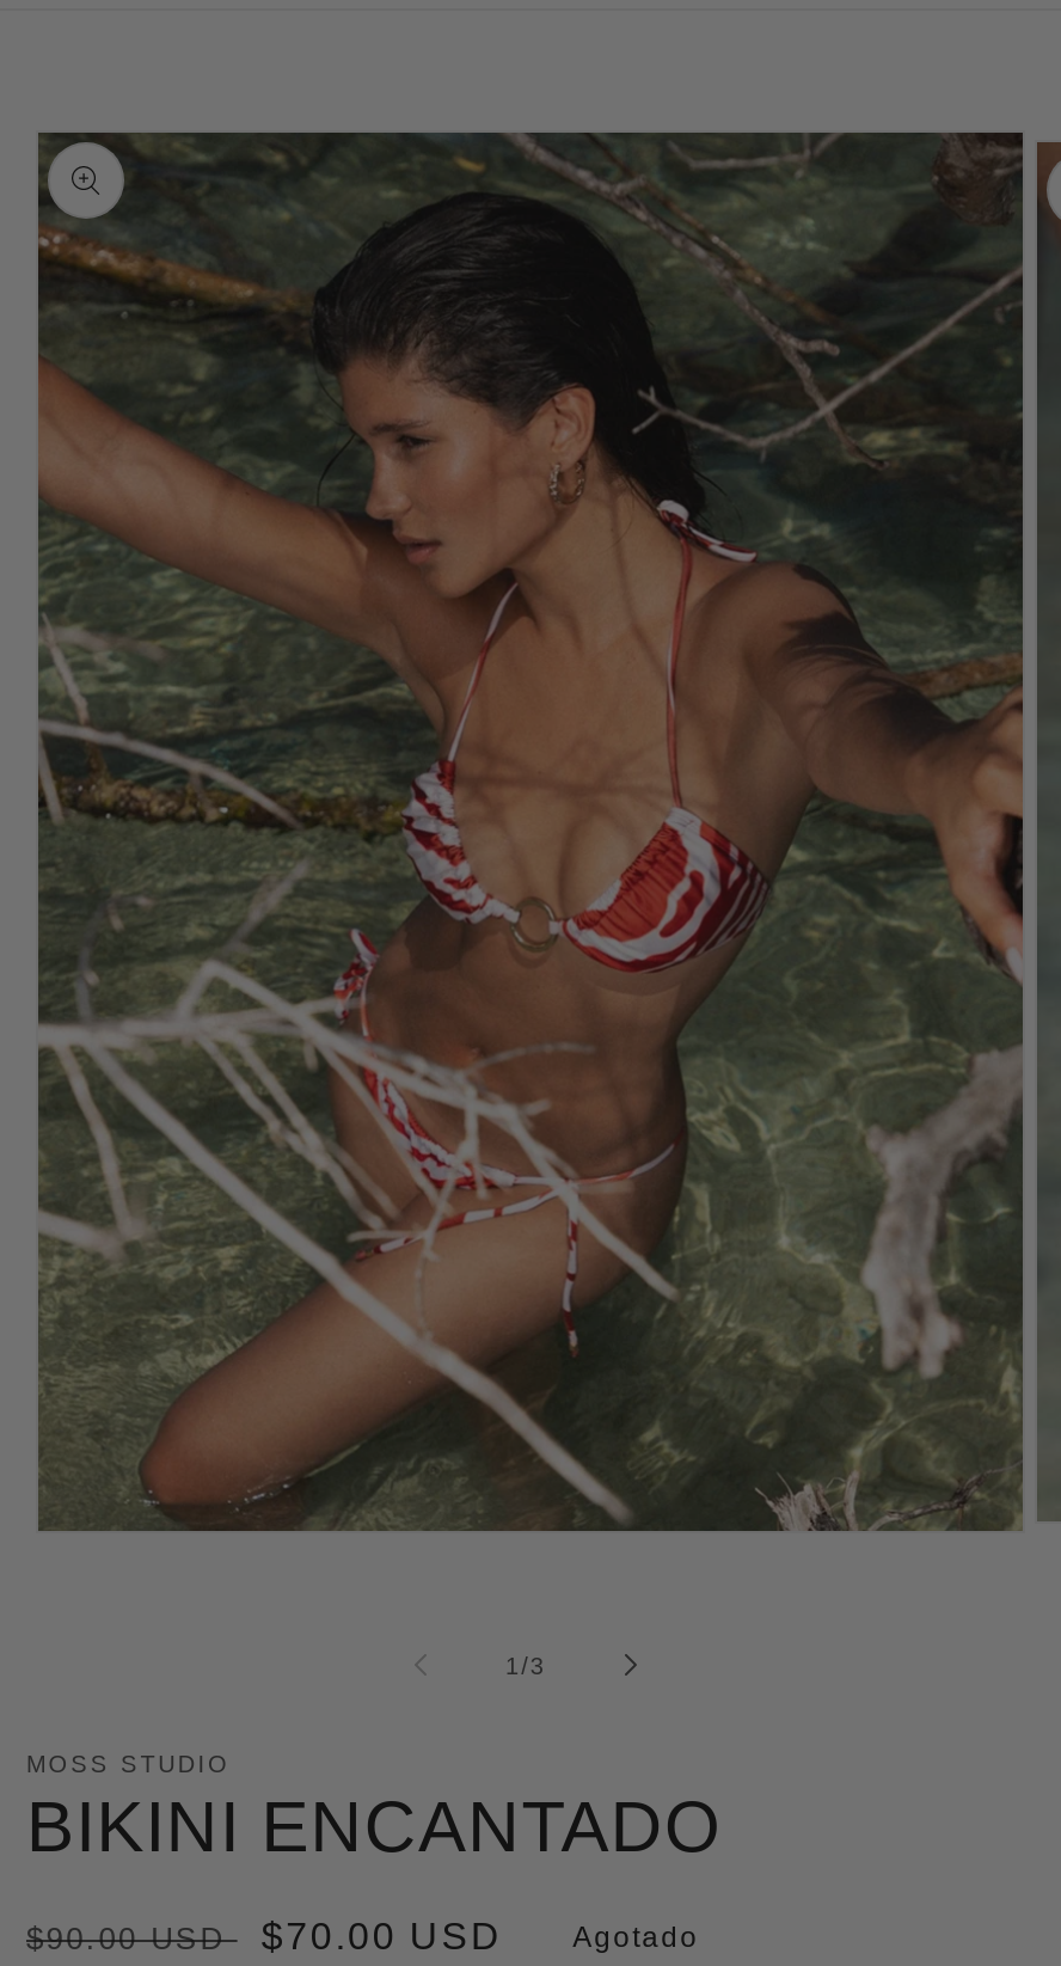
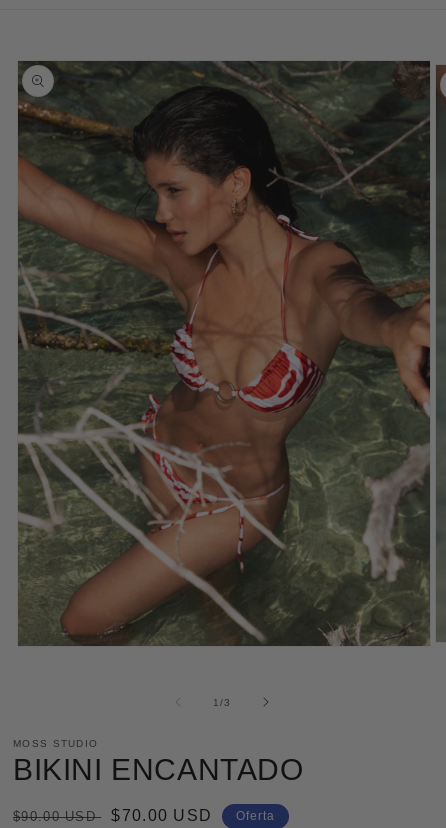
[573,1921,699,1955] Agotado -> [236,809,275,823] Oferta

